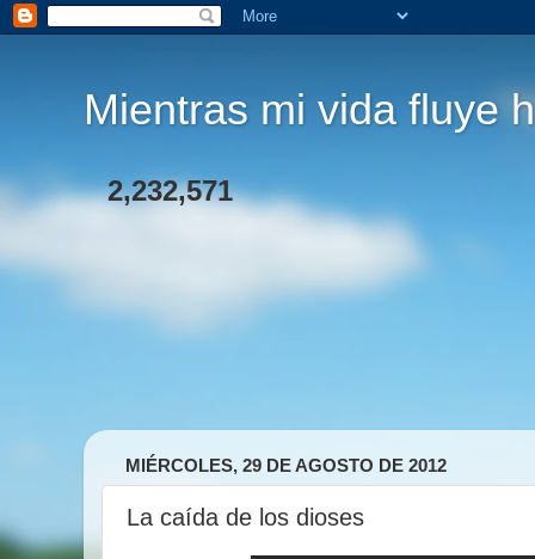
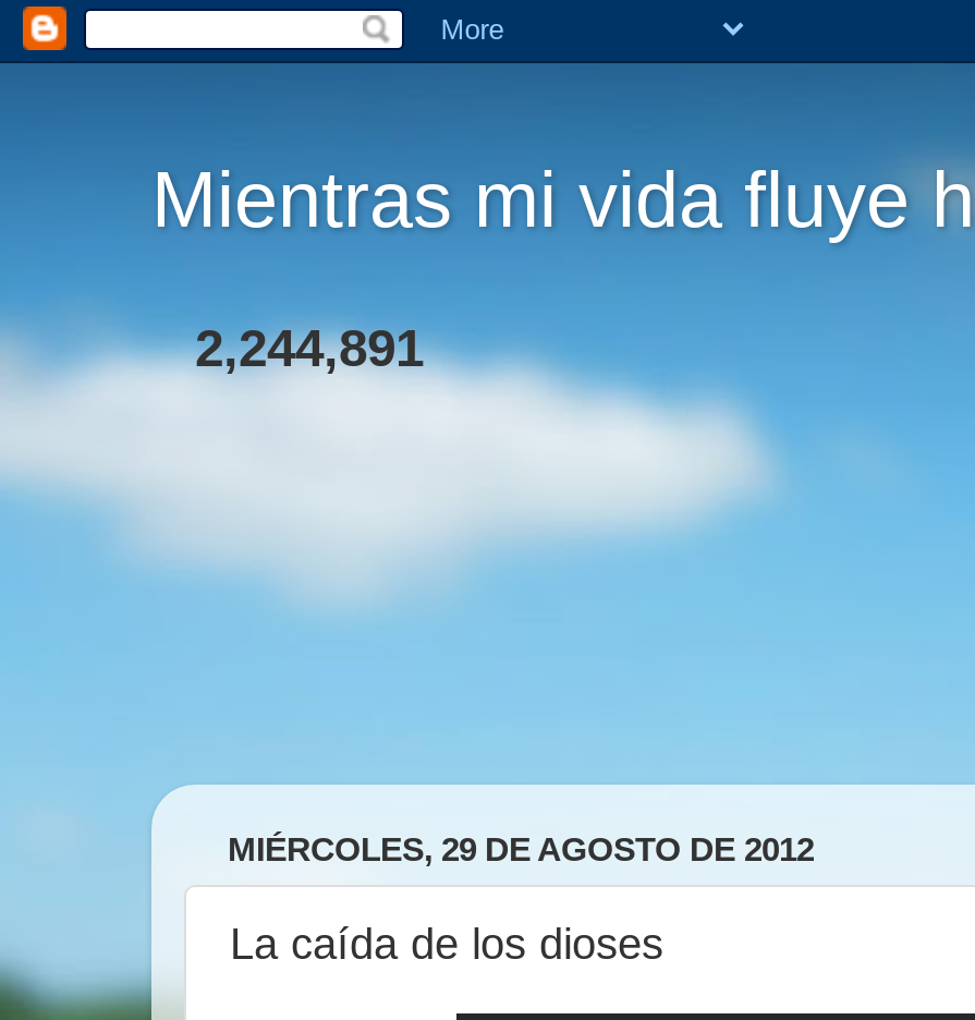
[107,174,233,206] 2,232,571 -> [195,318,424,377] 2,244,891

